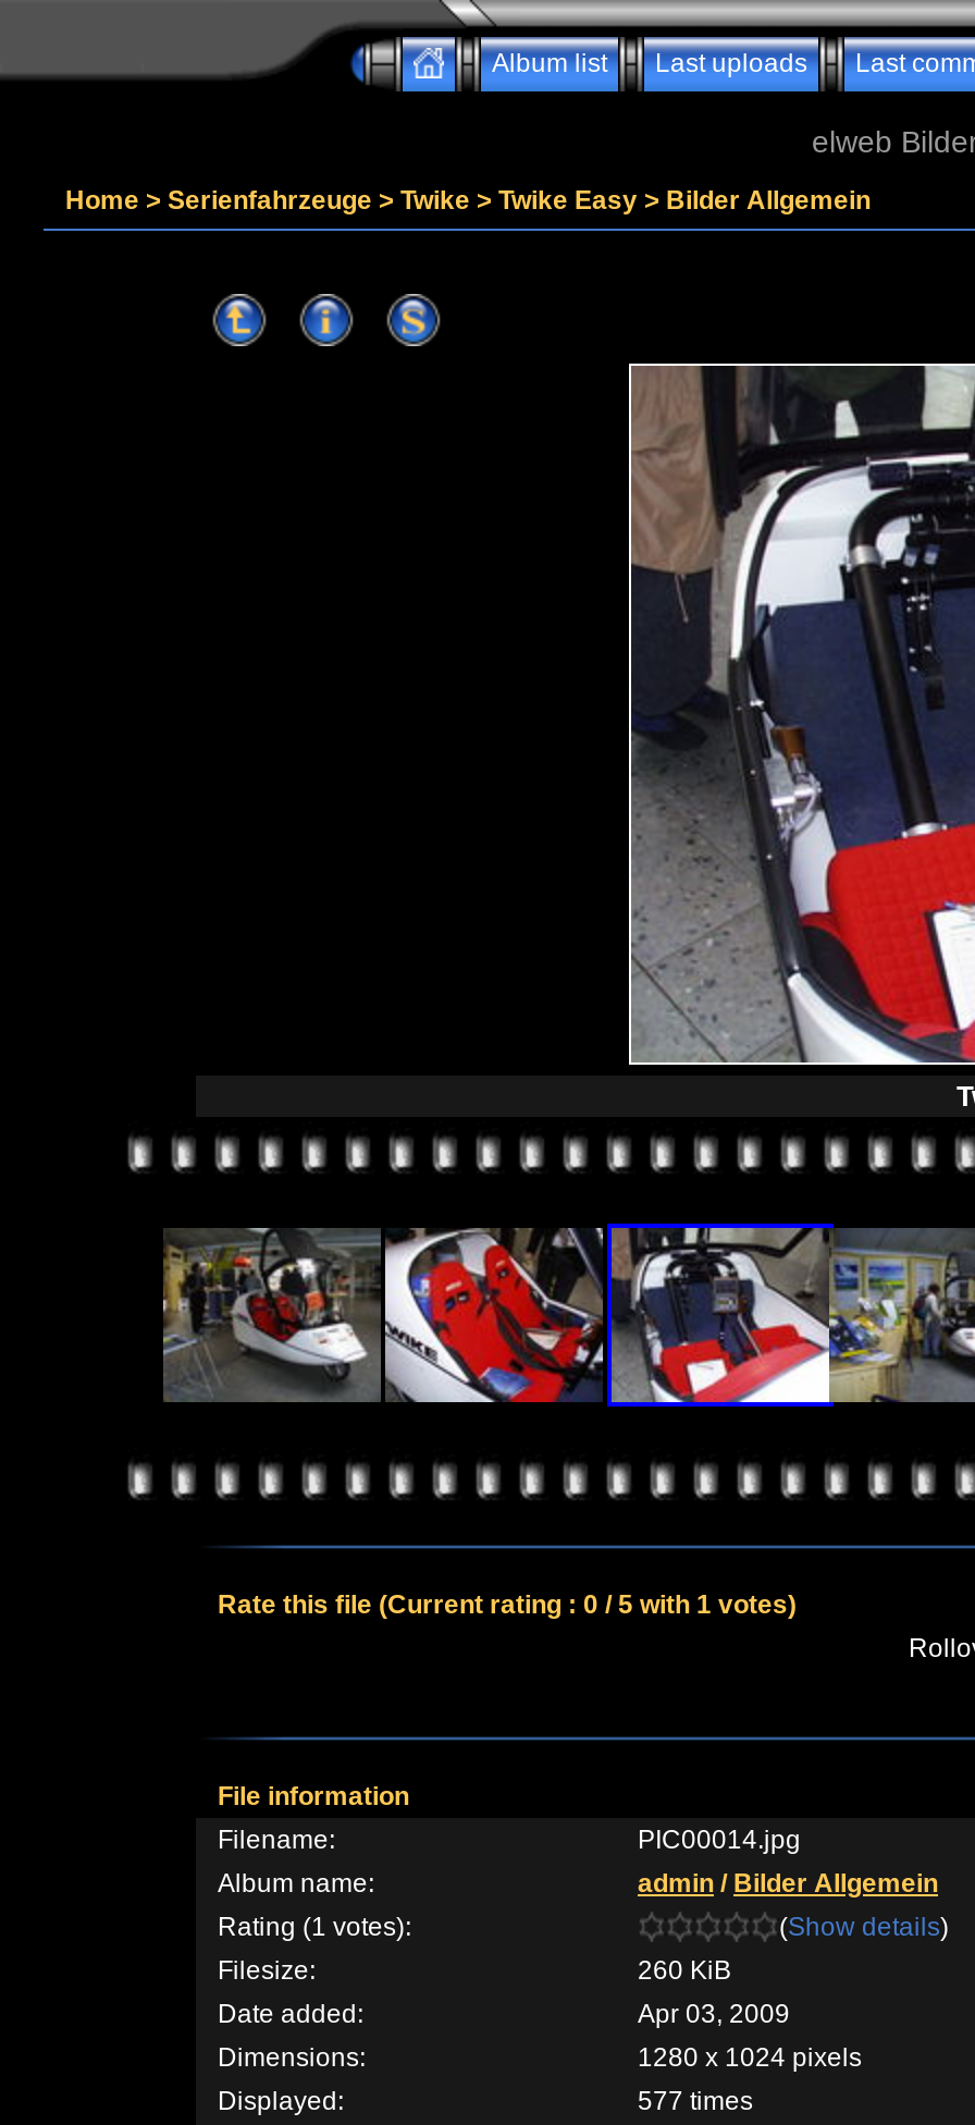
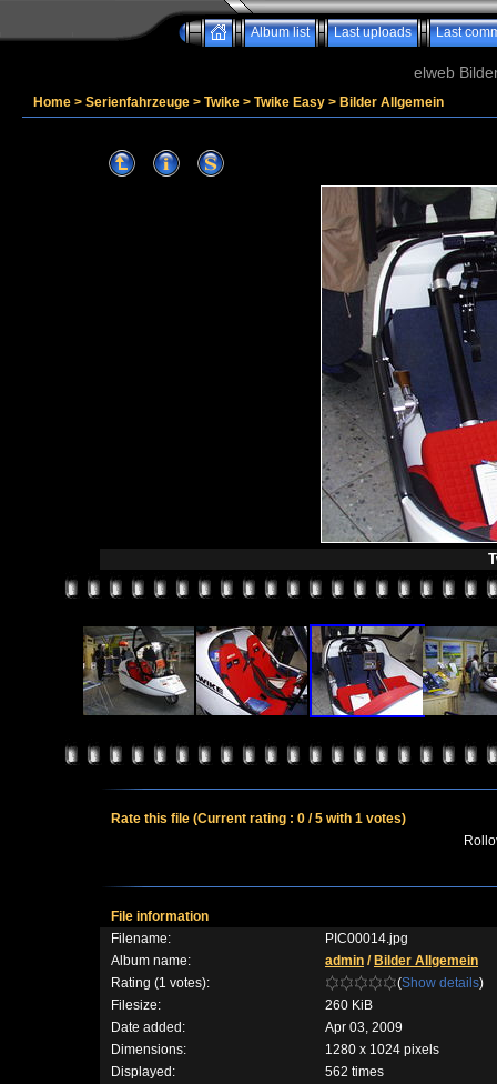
[638,2086,753,2116] 577 times -> [325,1064,384,1080] 562 times

